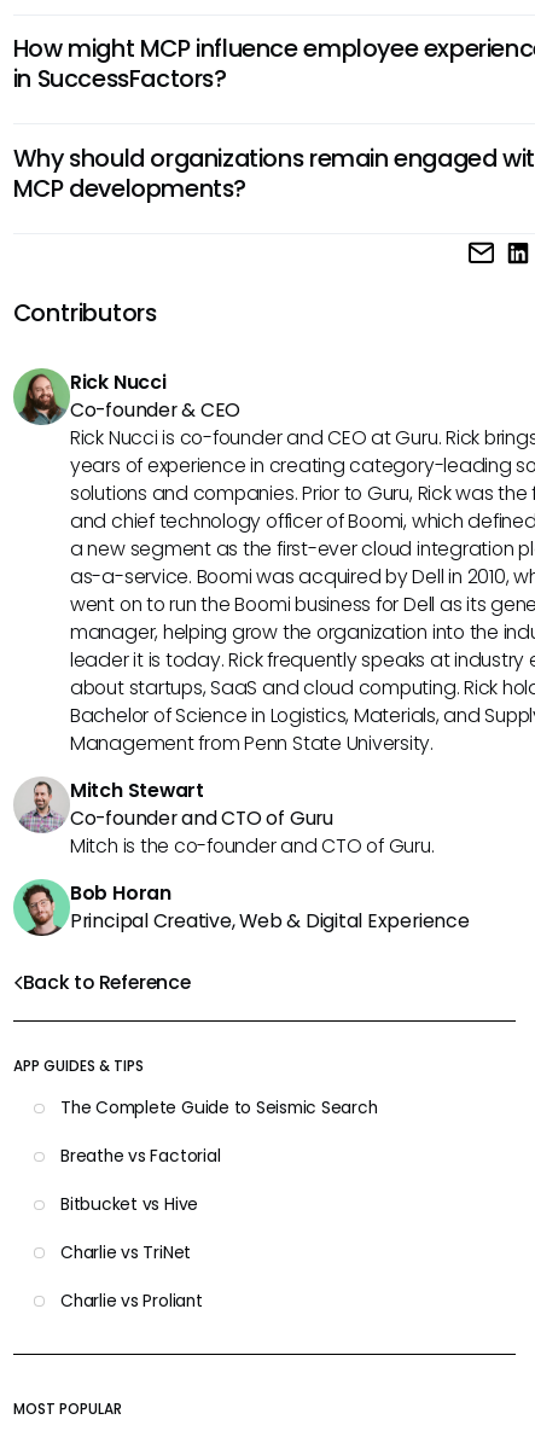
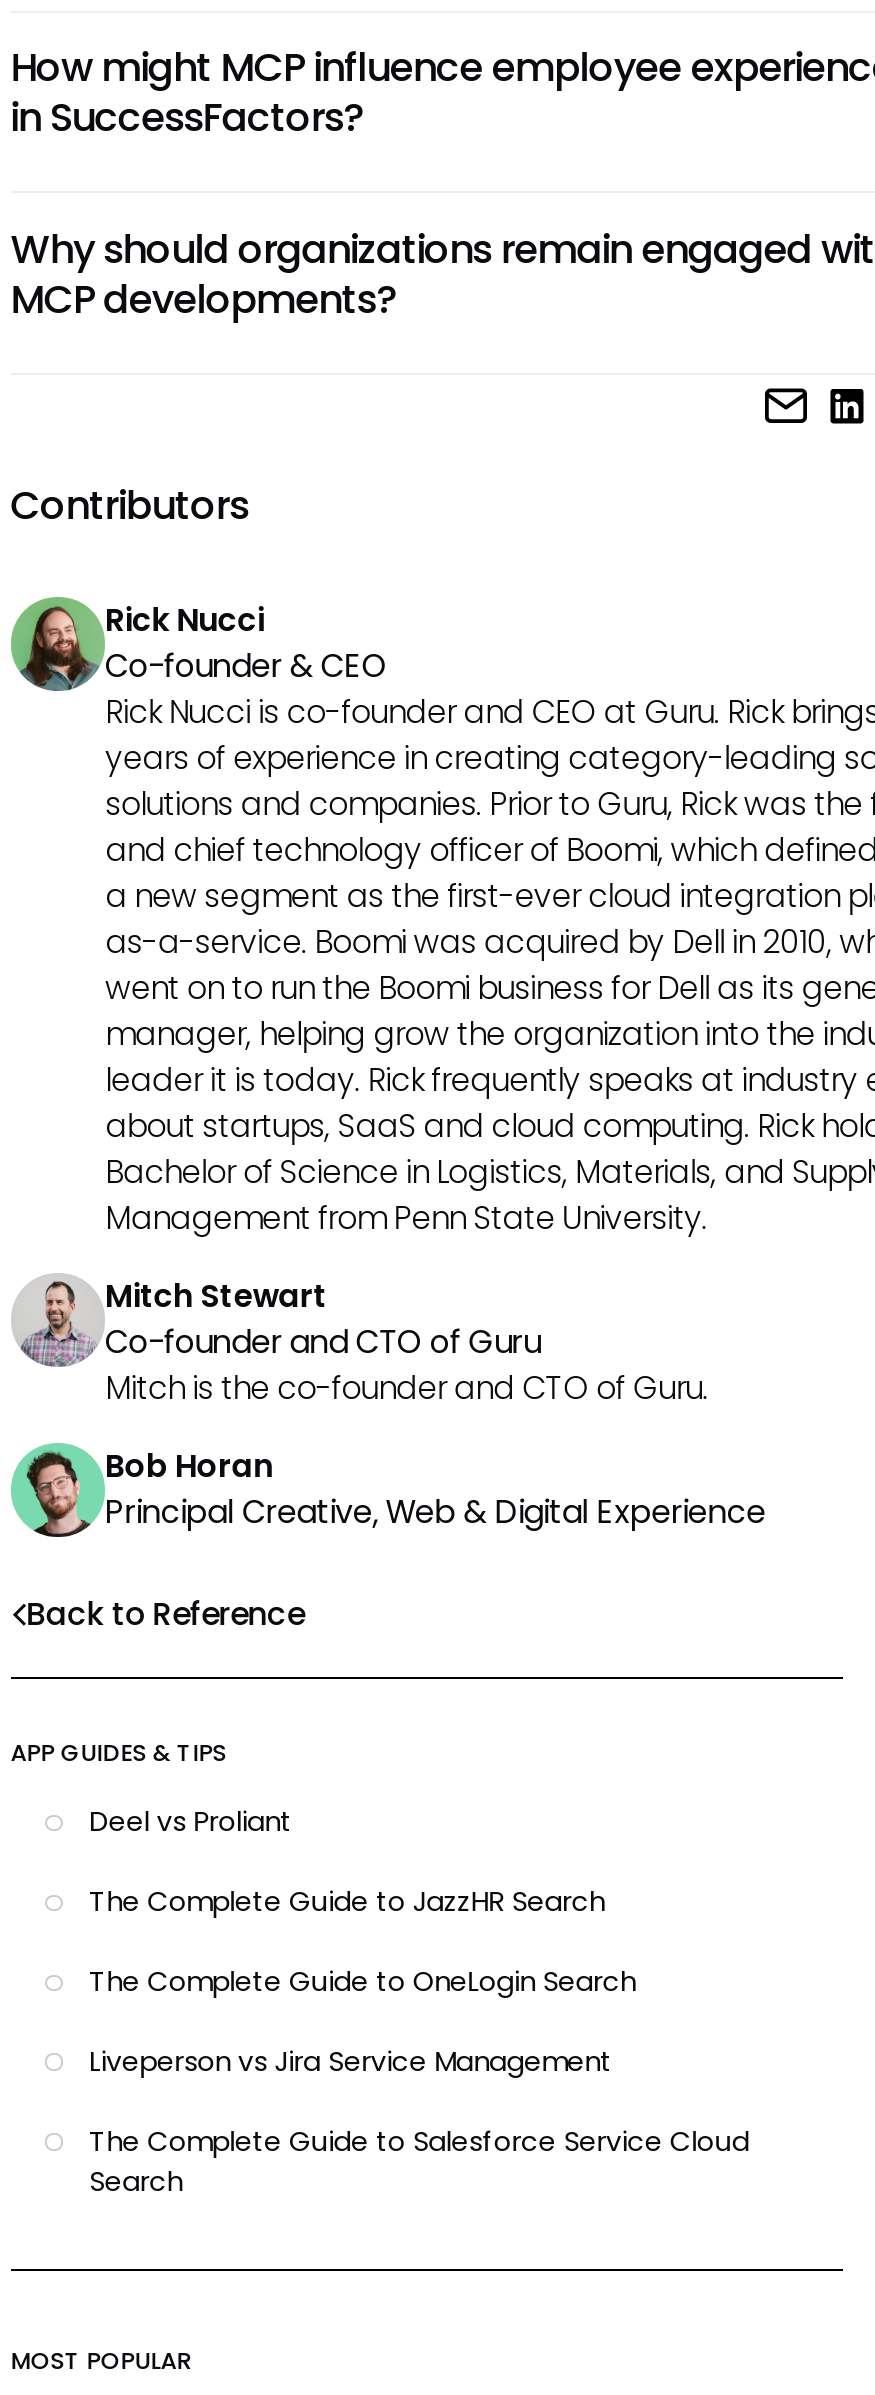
[60,1097,378,1120] The Complete Guide to Seismic Search -> [89,1804,292,1842] Deel vs Proliant
[60,1145,220,1168] Breathe vs Factorial -> [89,1883,605,1921] The Complete Guide to JazzHR Search
[60,1193,198,1216] Bitbucket vs Hive -> [89,1963,636,2001] The Complete Guide to OneLogin Search
[60,1241,191,1264] Charlie vs TriNet -> [89,2042,612,2080] Liveperson vs Jira Service Management
[60,1289,202,1312] Charlie vs Proliant -> [89,2122,749,2200] The Complete Guide to Salesforce Service Cloud | Search

